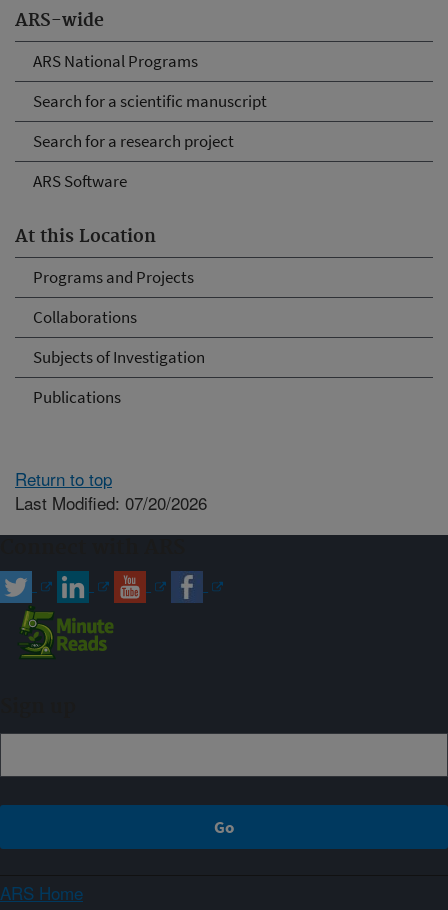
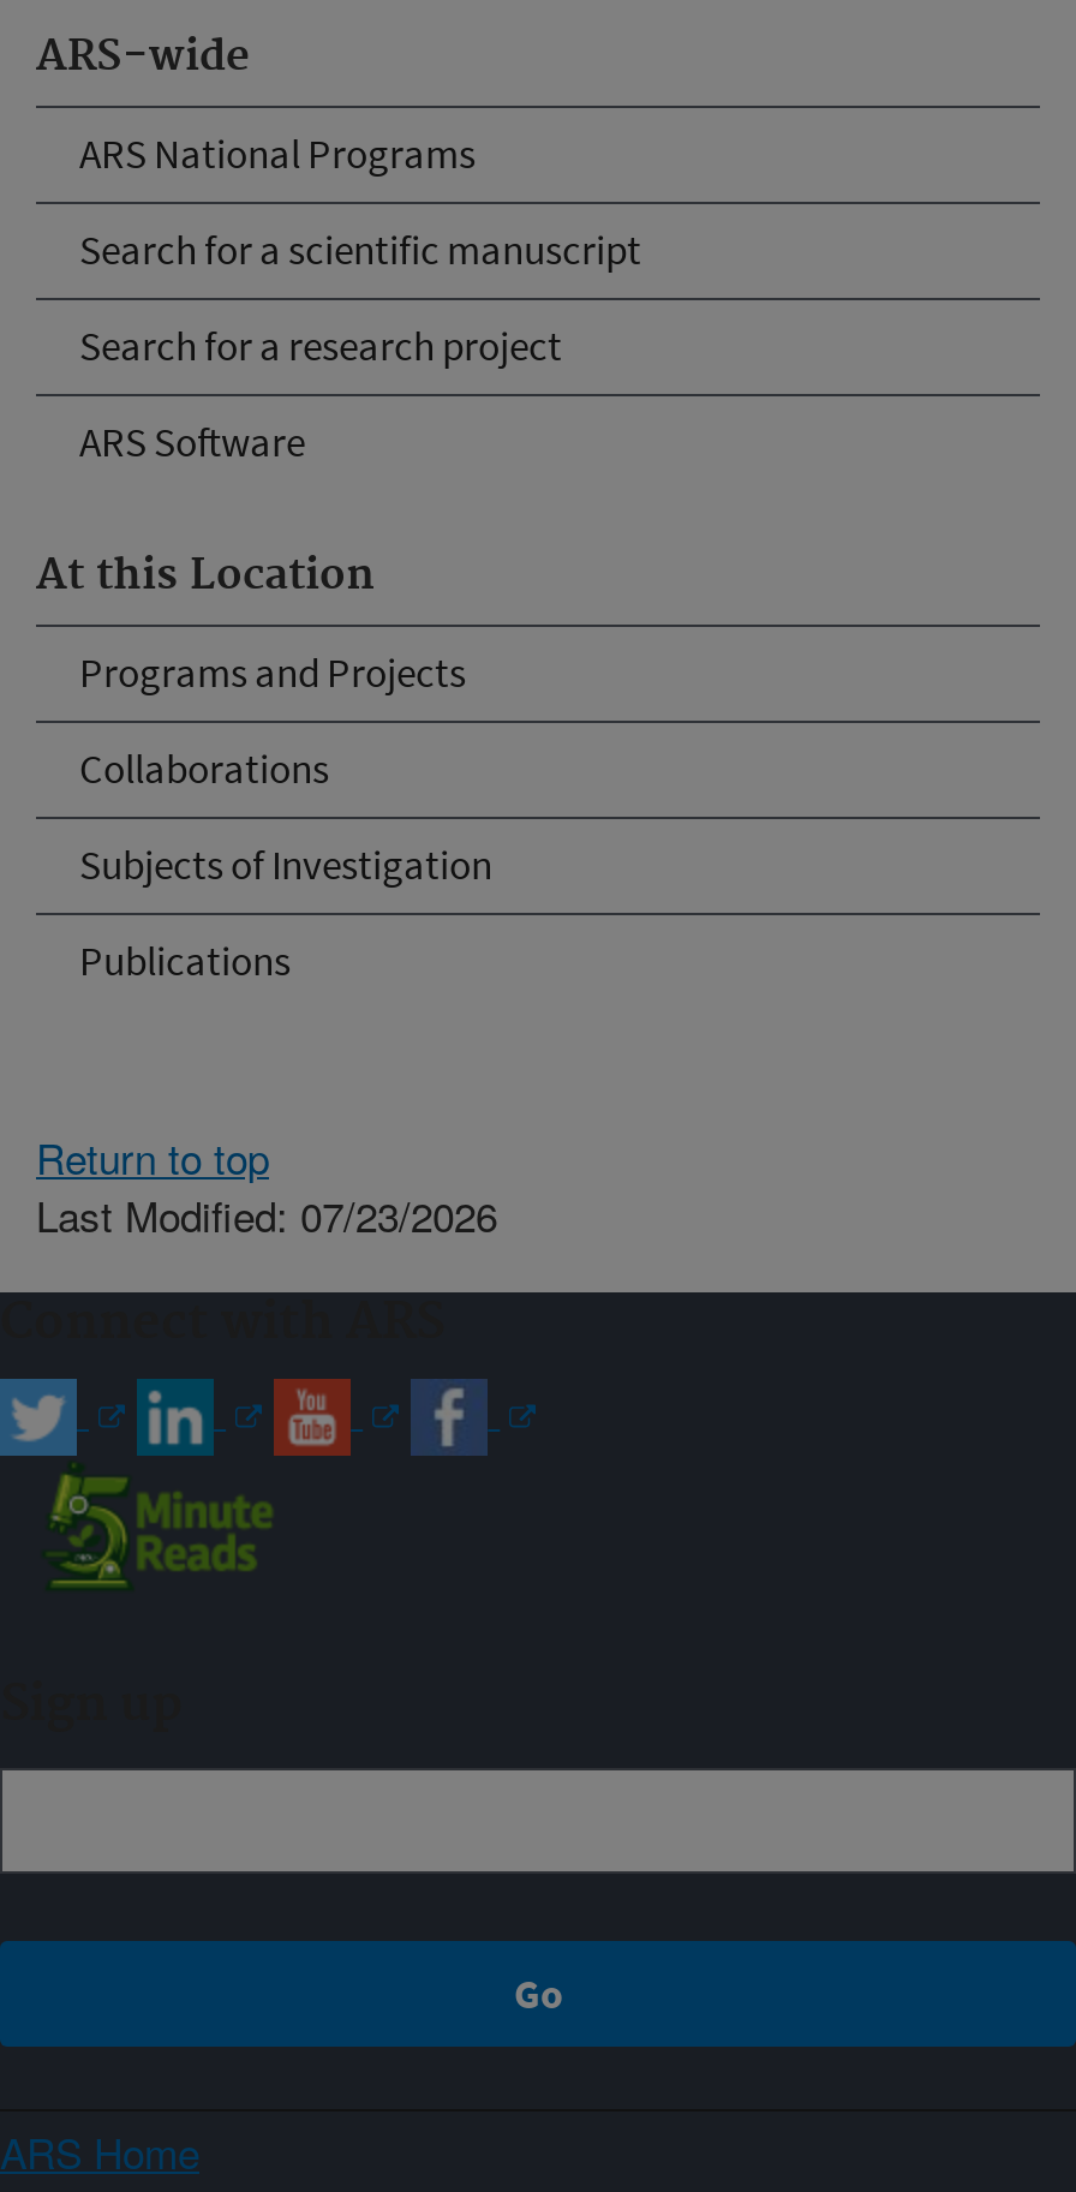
[15,489,207,514] Last Modified: 07/20/2026 -> [36,1183,497,1243] Last Modified: 07/23/2026

